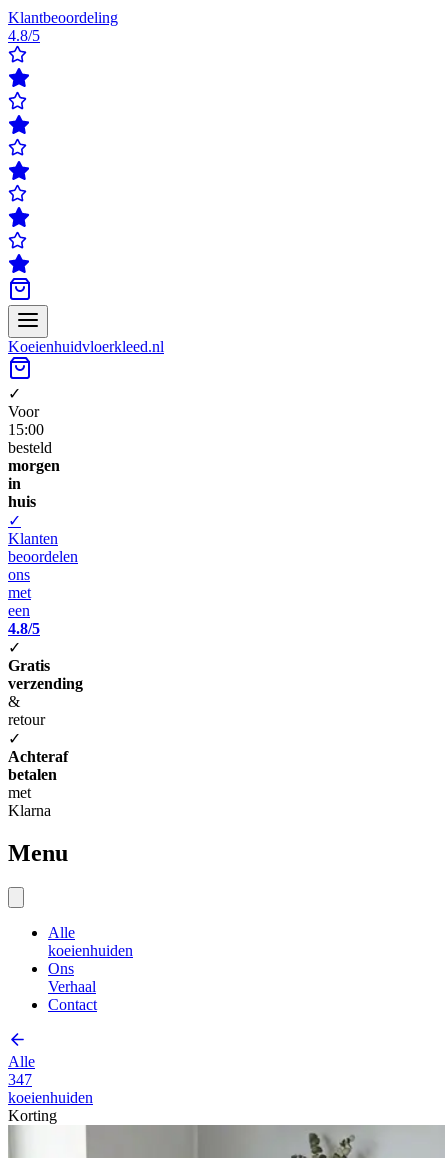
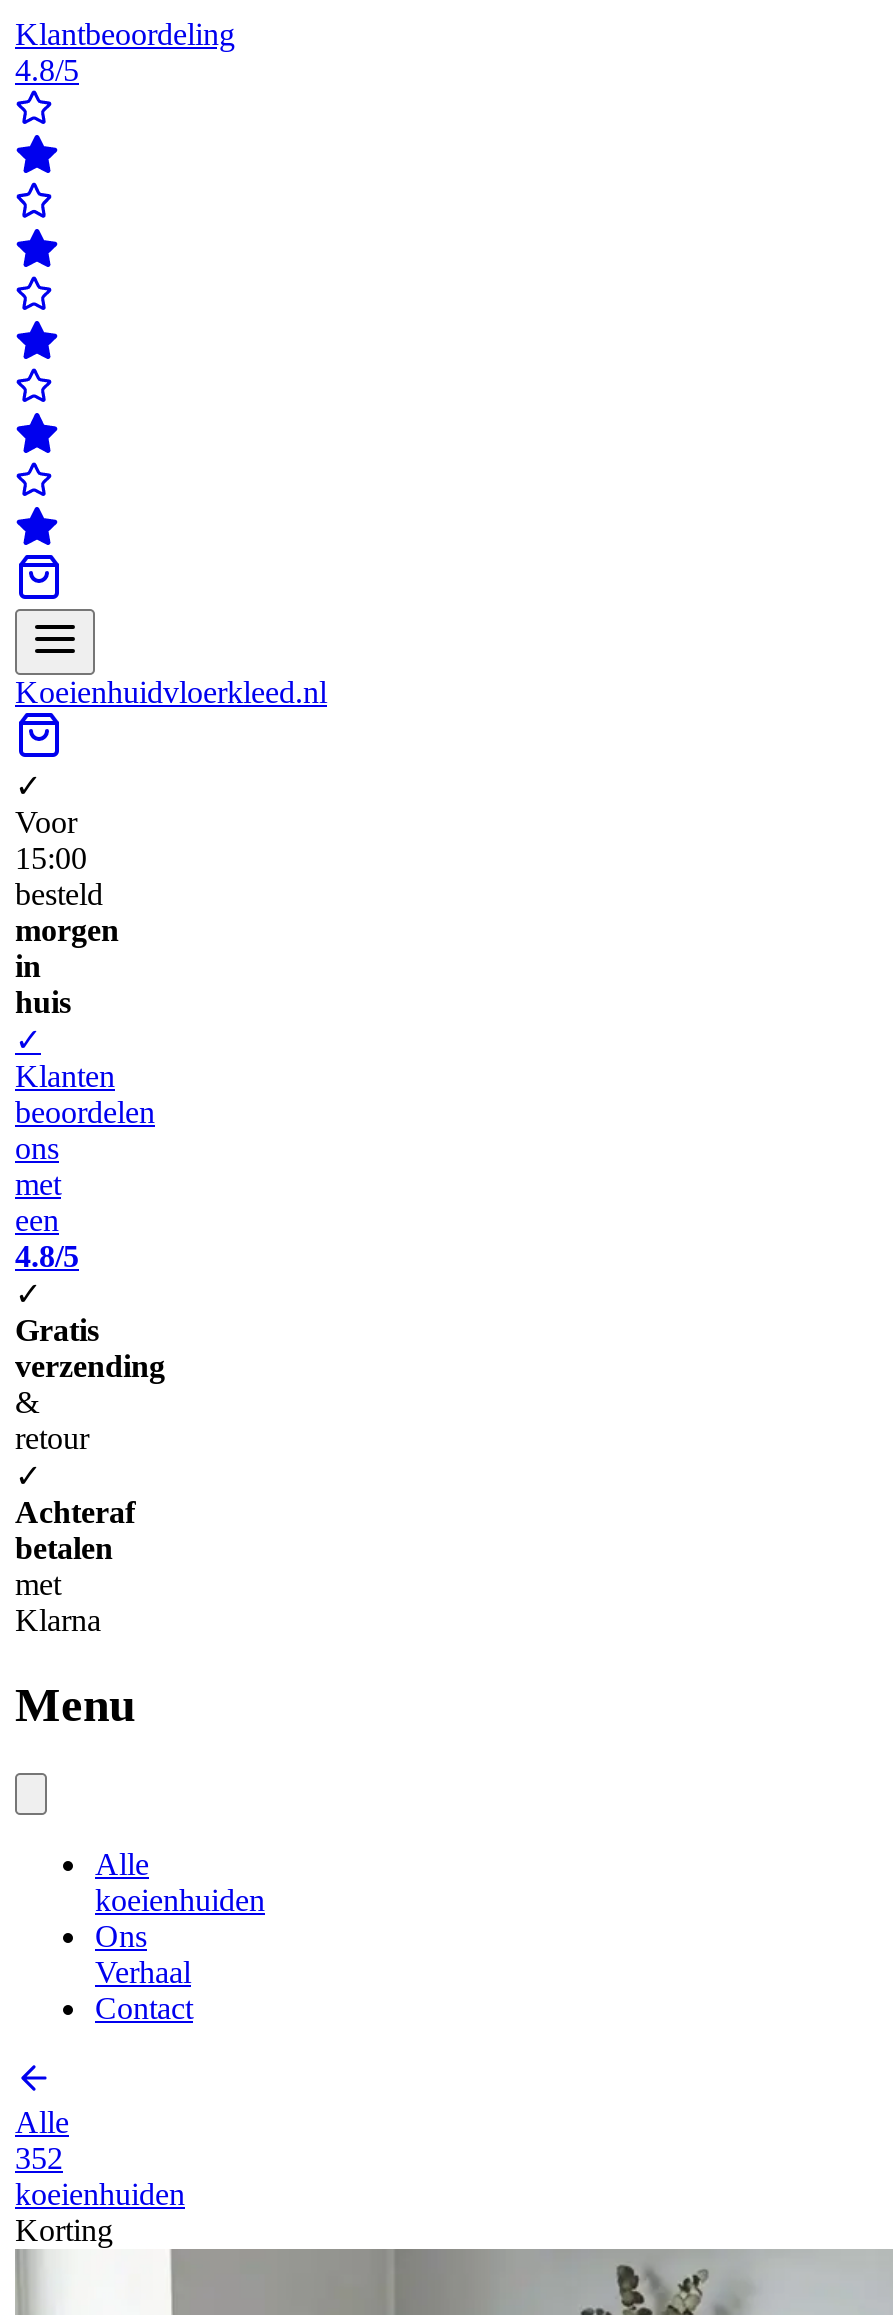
[8,1071,32,1088] 347 -> [15,2141,63,2175] 352

